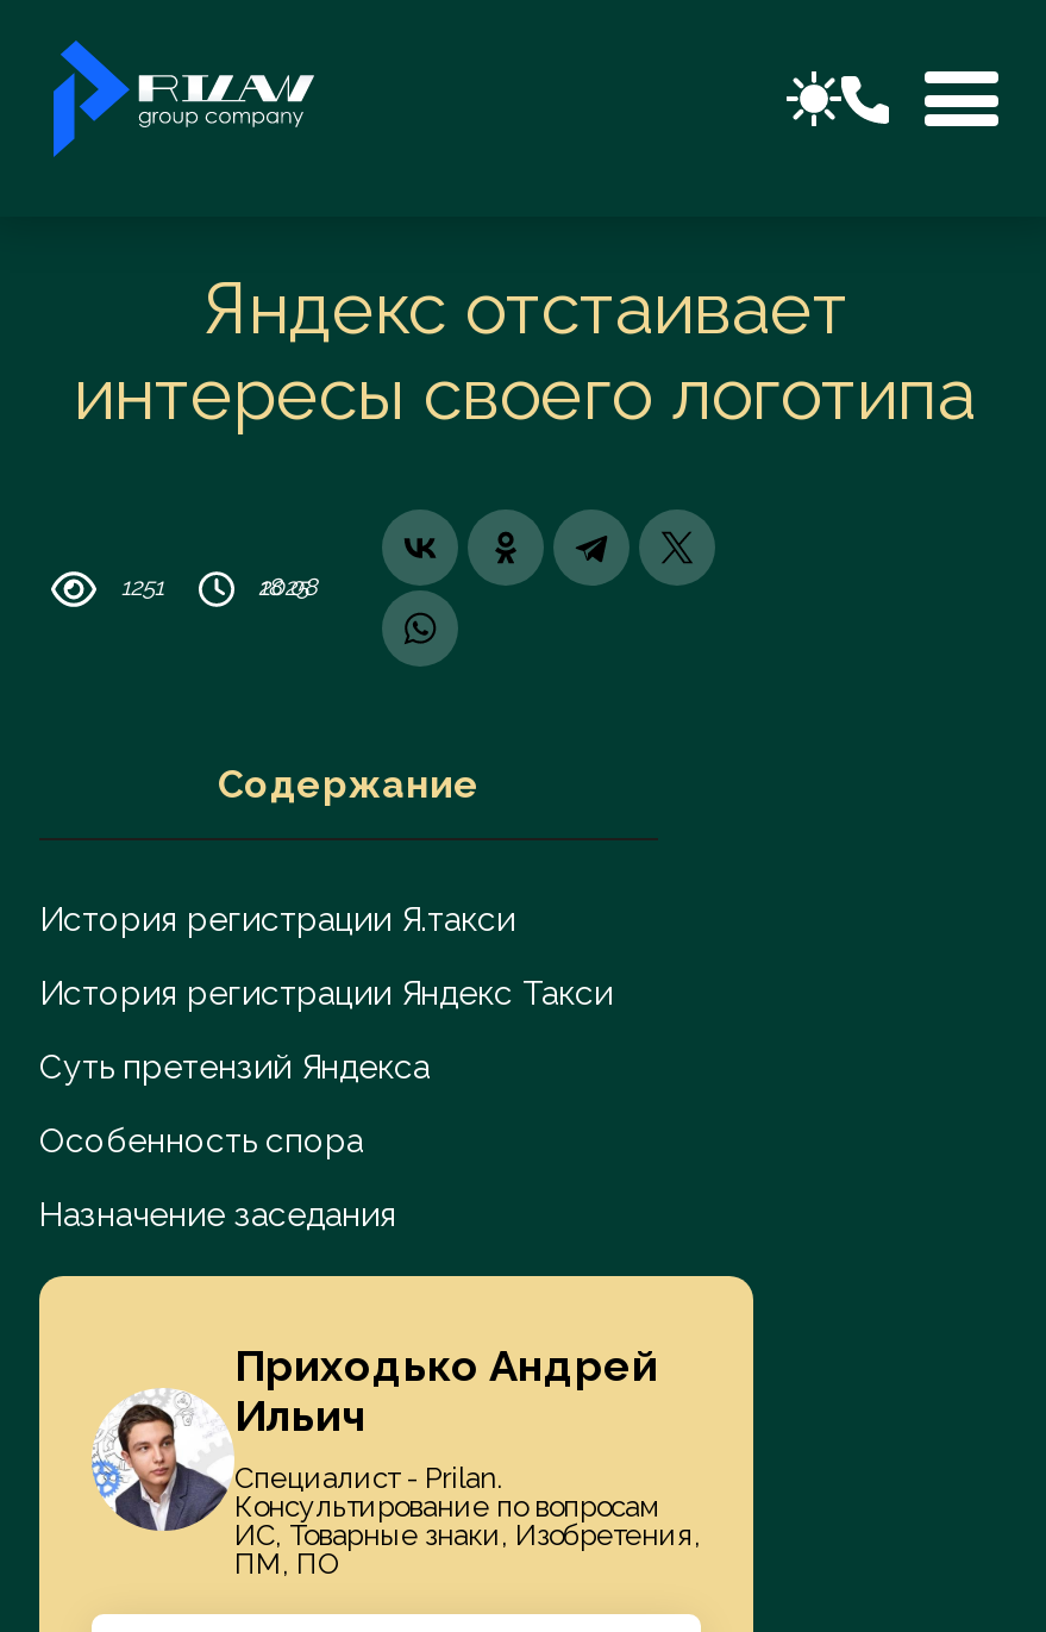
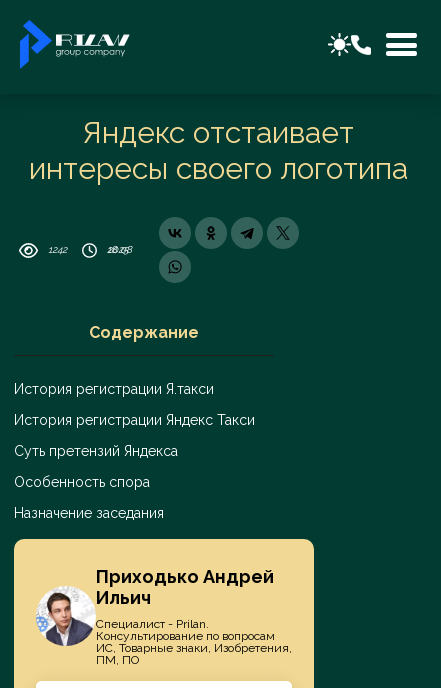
[120,574,163,600] 1251 -> [48,244,67,255] 1242

